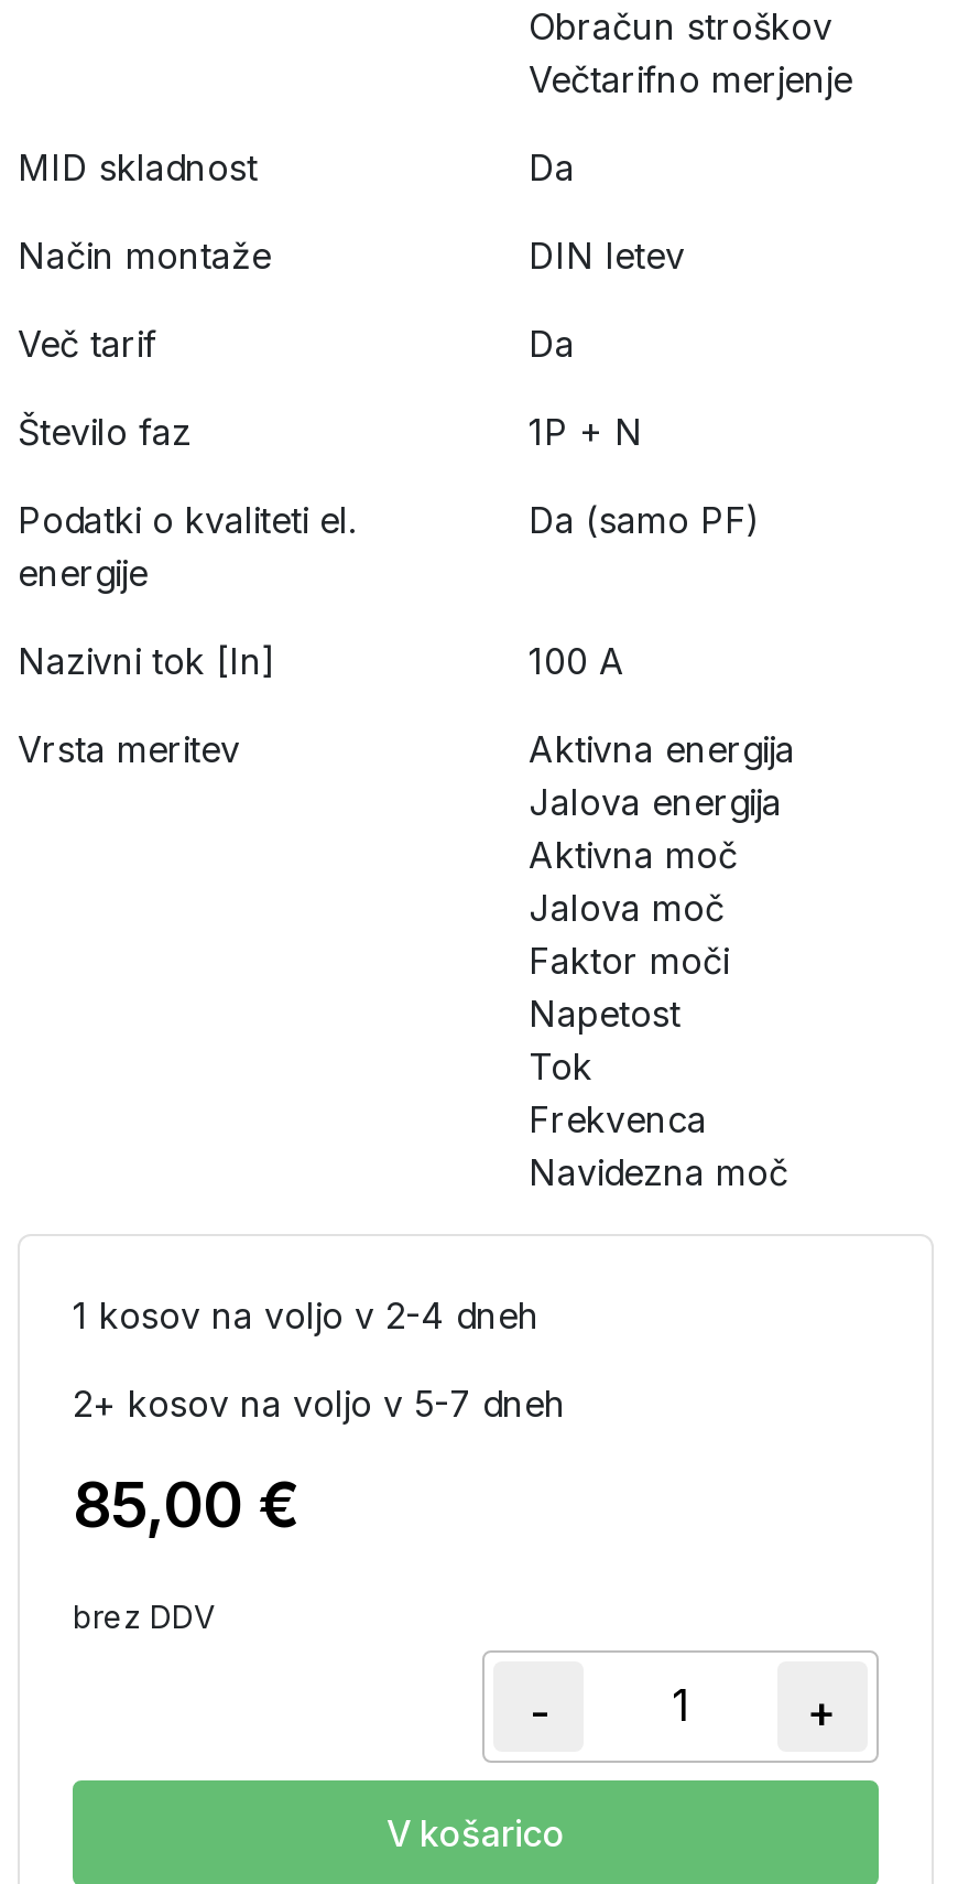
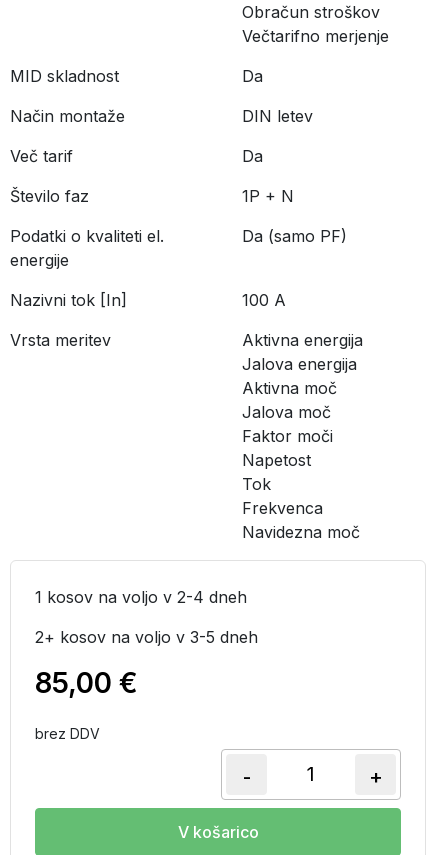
[73,1382,566,1426] 2+ kosov na voljo v 5-7 dneh -> [35,627,258,647] 2+ kosov na voljo v 3-5 dneh

